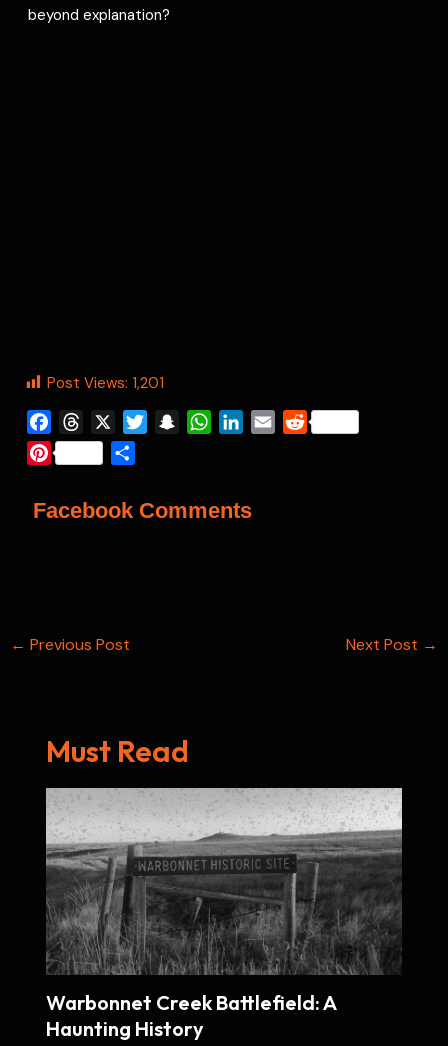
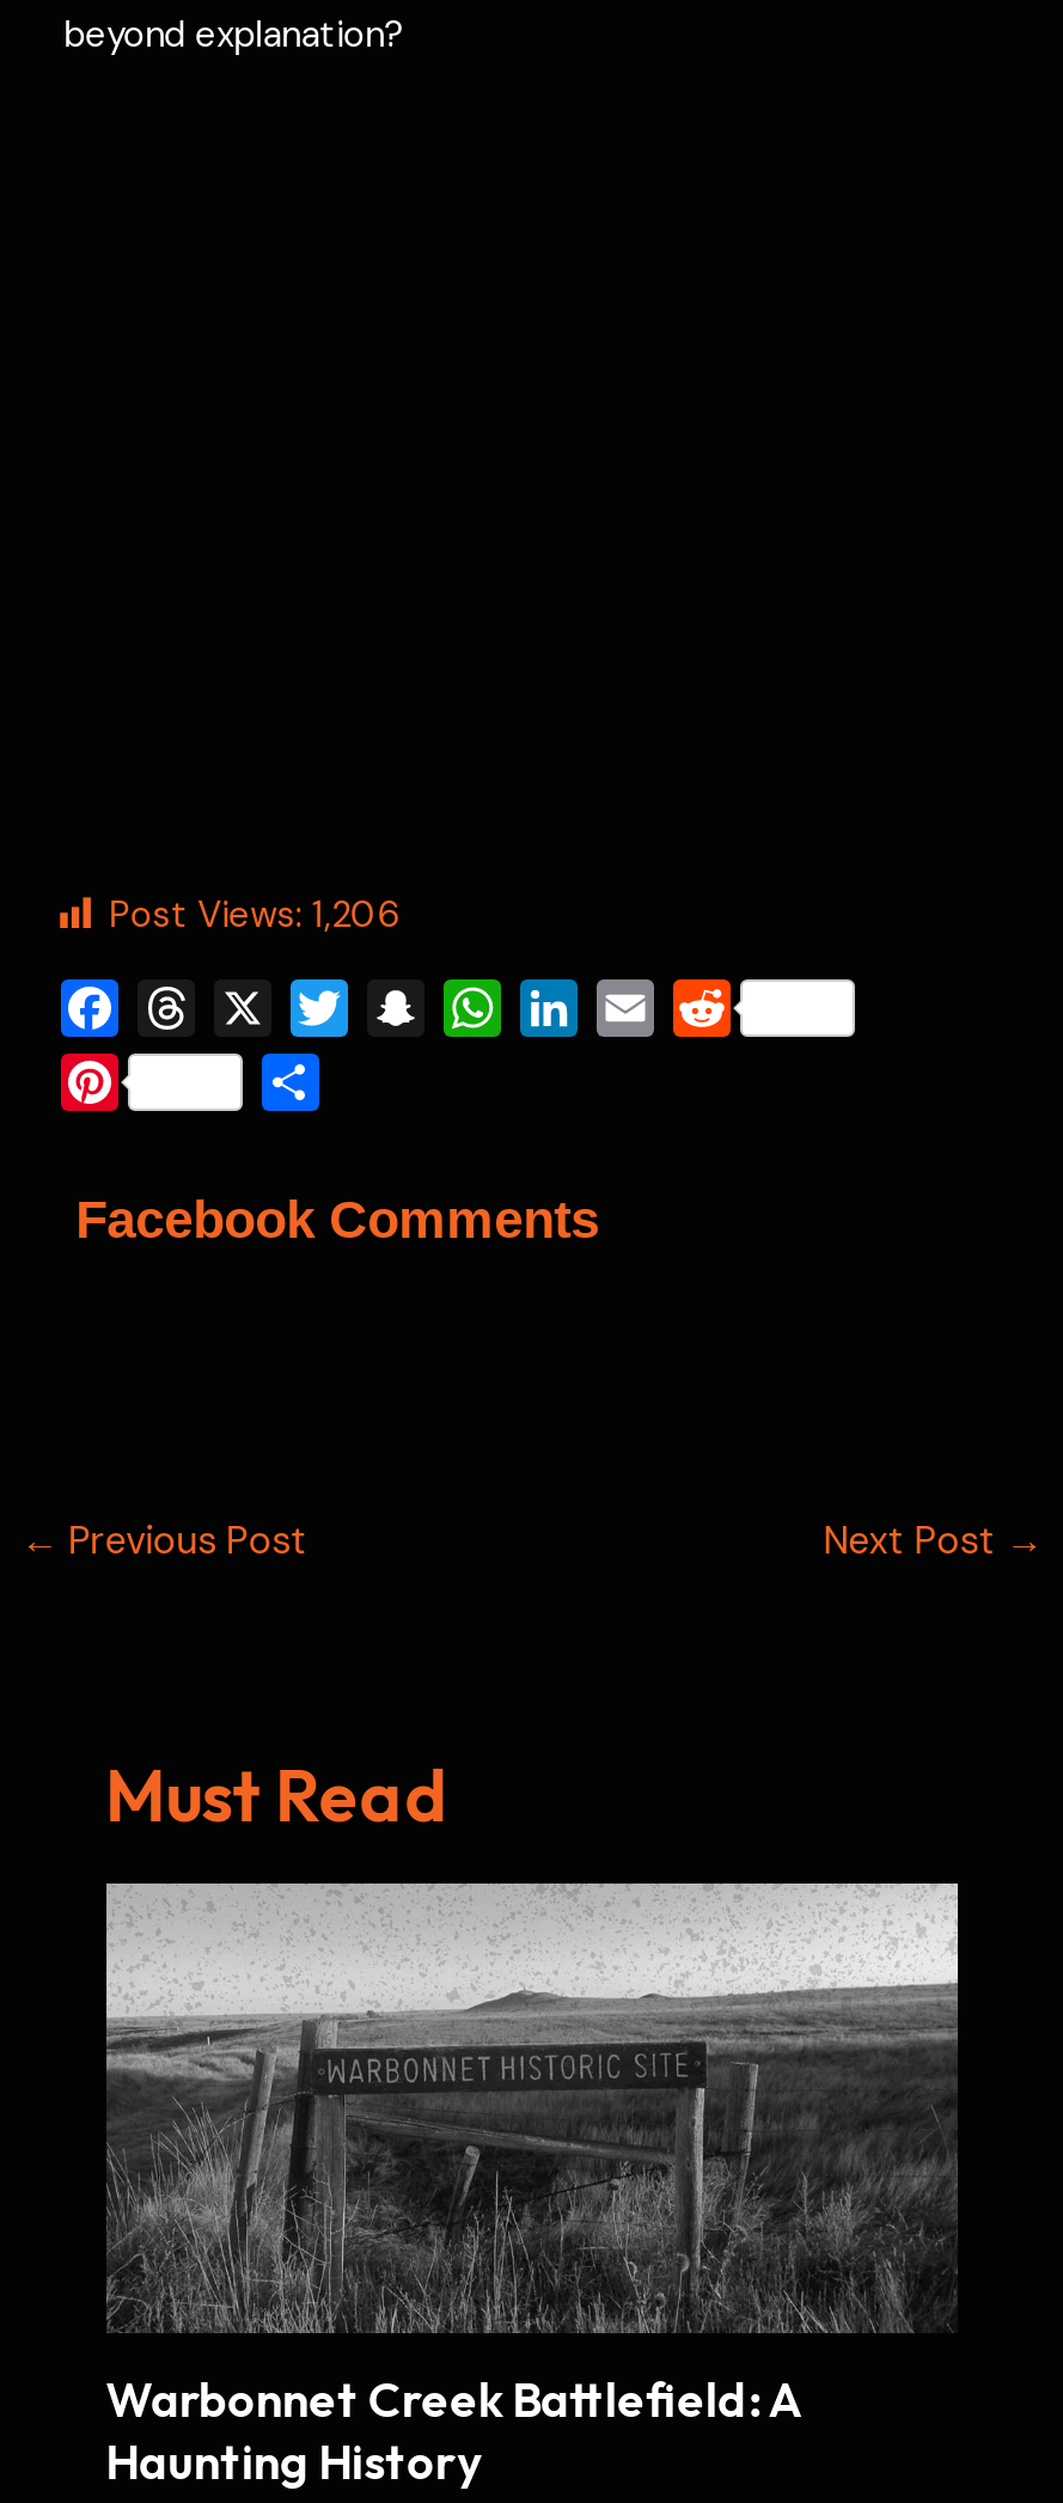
[47,373,164,393] Post Views: 1,201 -> [109,891,398,939] Post Views: 1,206

